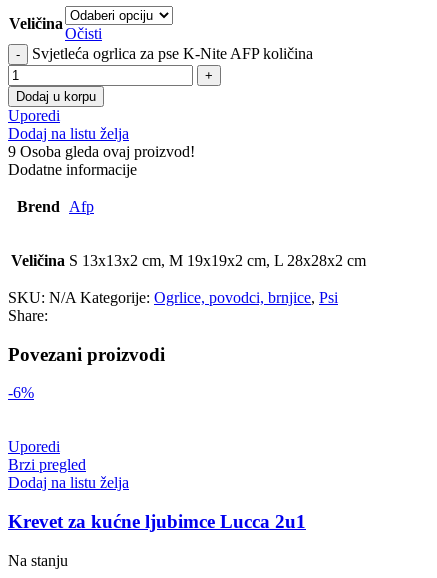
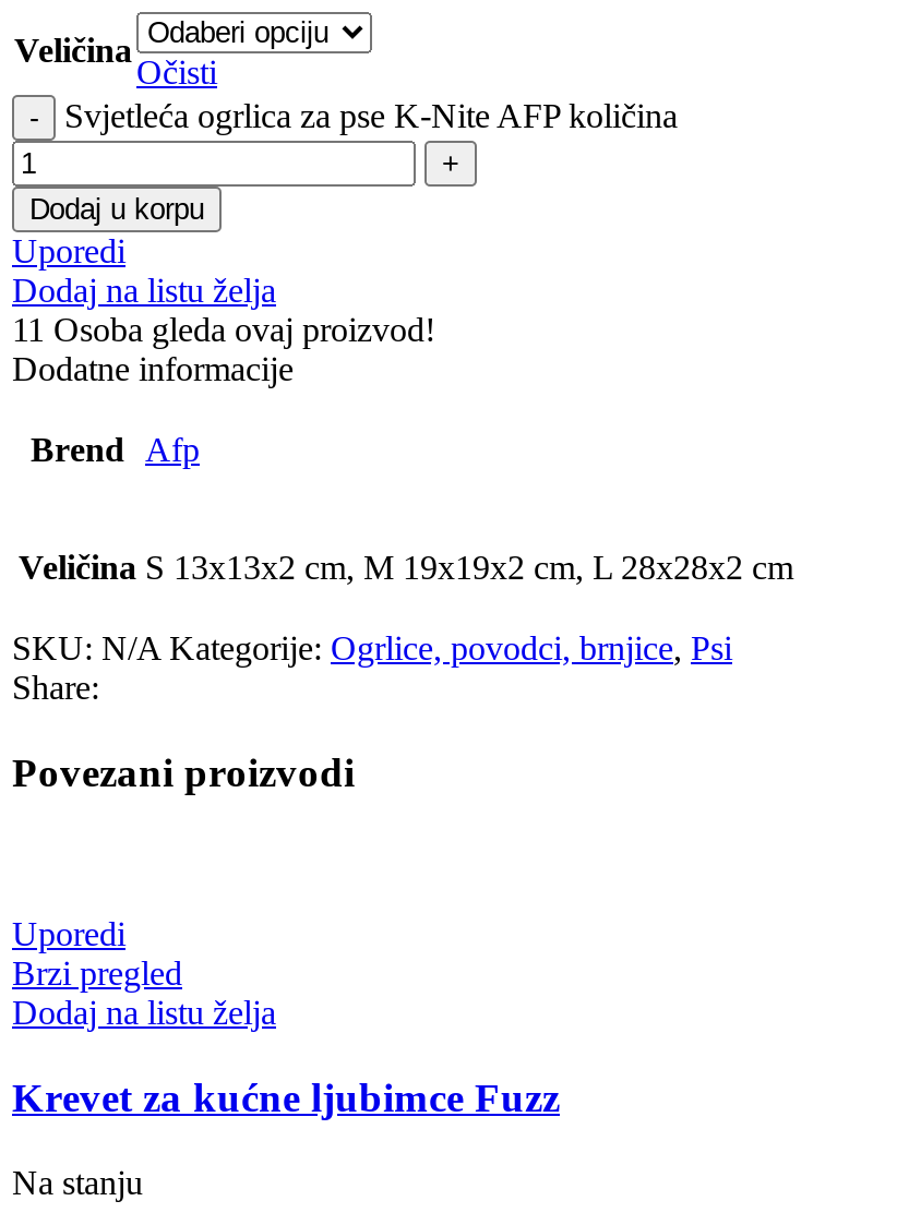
[8,143,195,160] 9 Osoba gleda ovaj proizvod! -> [12,311,435,348] 11 Osoba gleda ovaj proizvod!
[8,384,34,401] -6% -> none
[8,511,306,532] Krevet za kućne ljubimce Lucca 2u1 -> [12,1075,560,1121] Krevet za kućne ljubimce Fuzz

